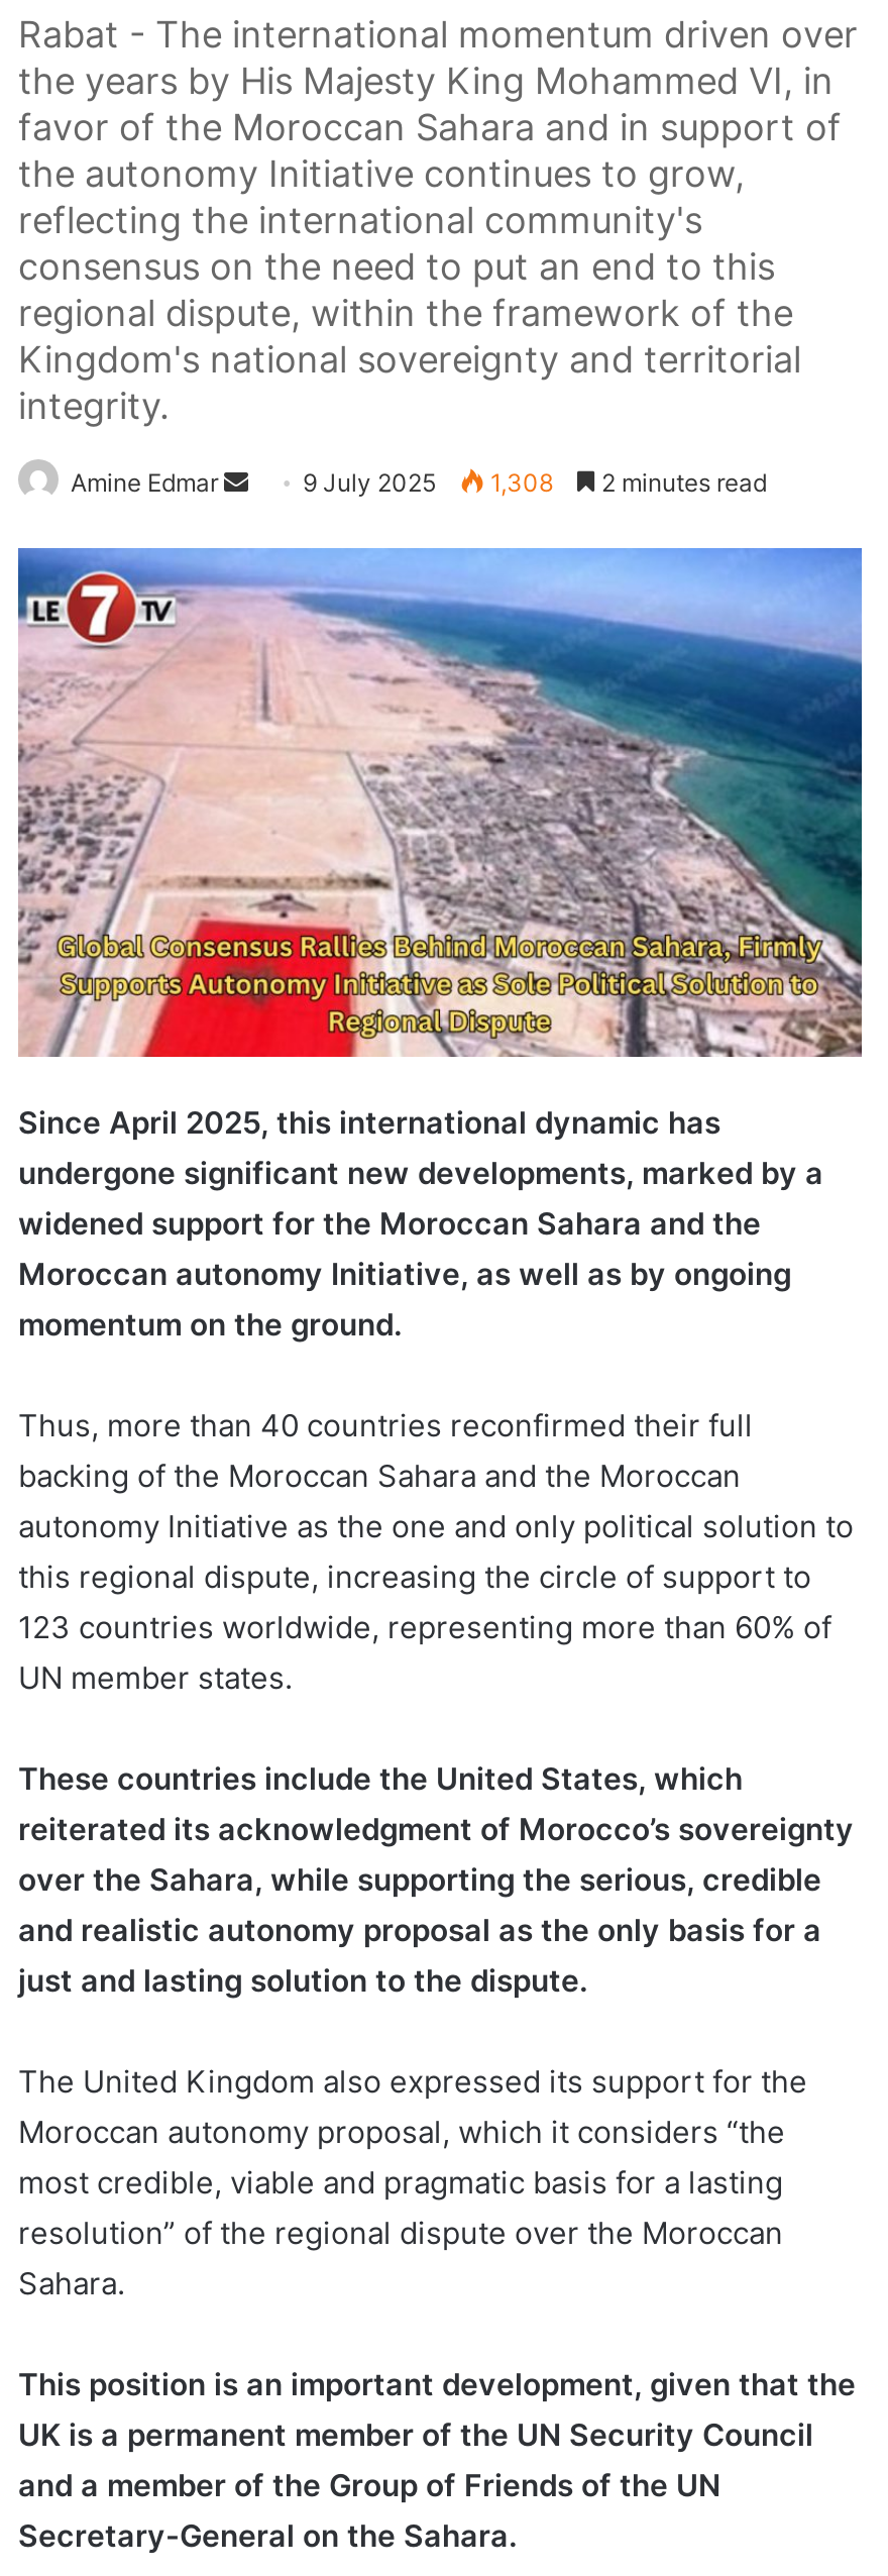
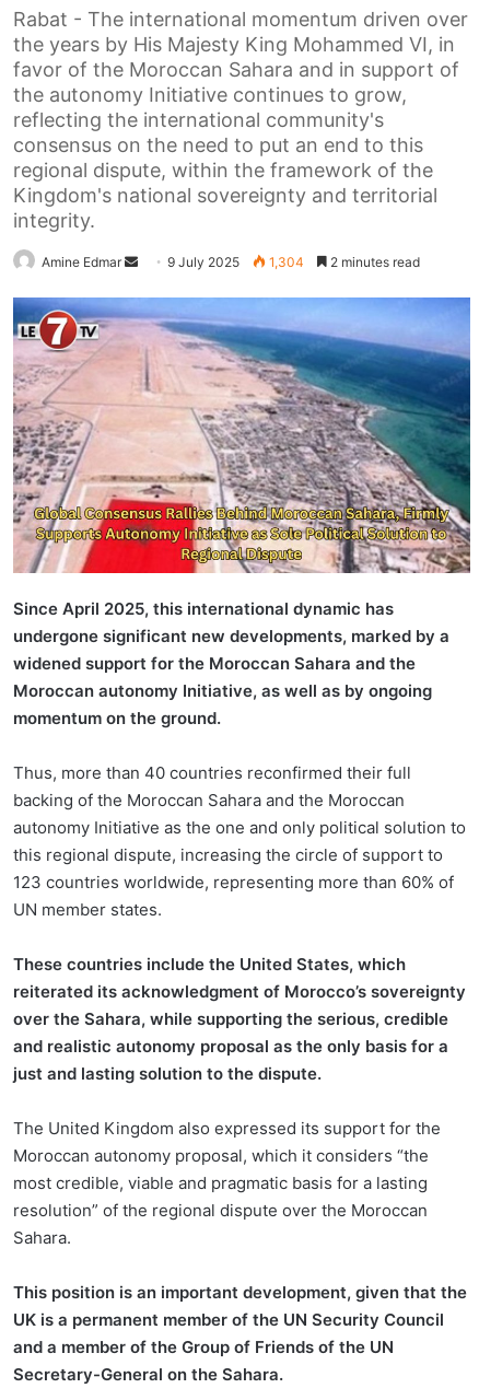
[484,467,553,498] 1,308 -> [266,254,304,270] 1,304

